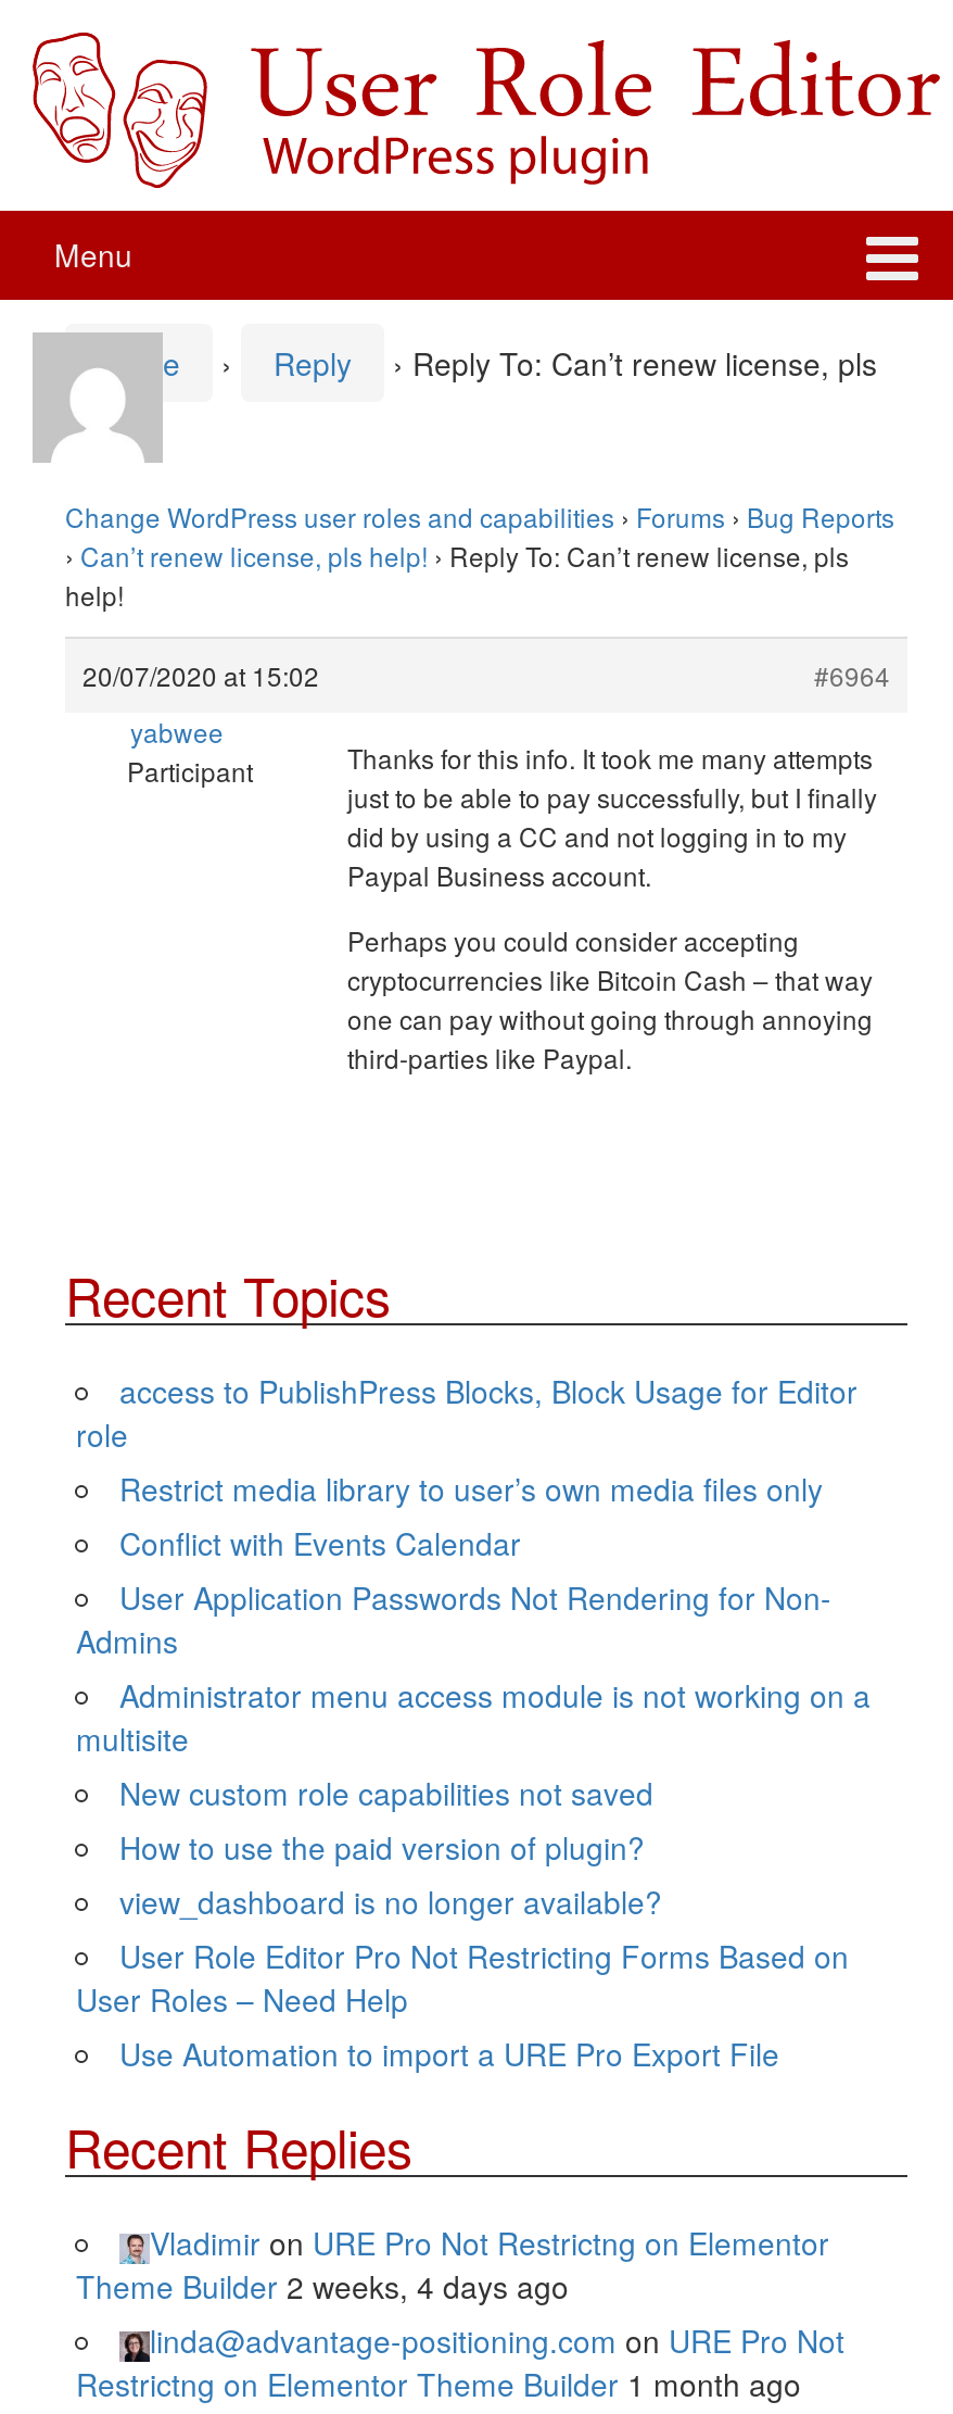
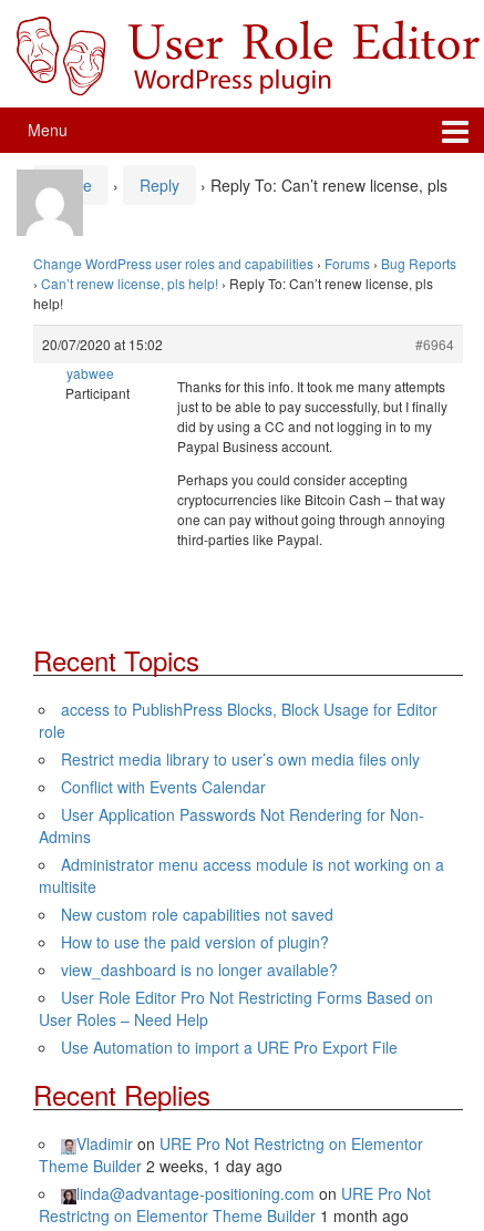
[76,2265,569,2308] Theme Builder 2 weeks, 4 days ago -> [39,1155,282,1177] Theme Builder 2 weeks, 1 day ago

